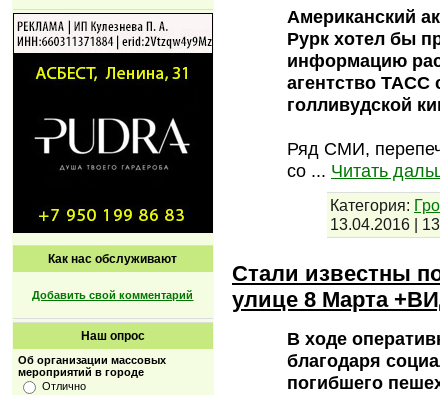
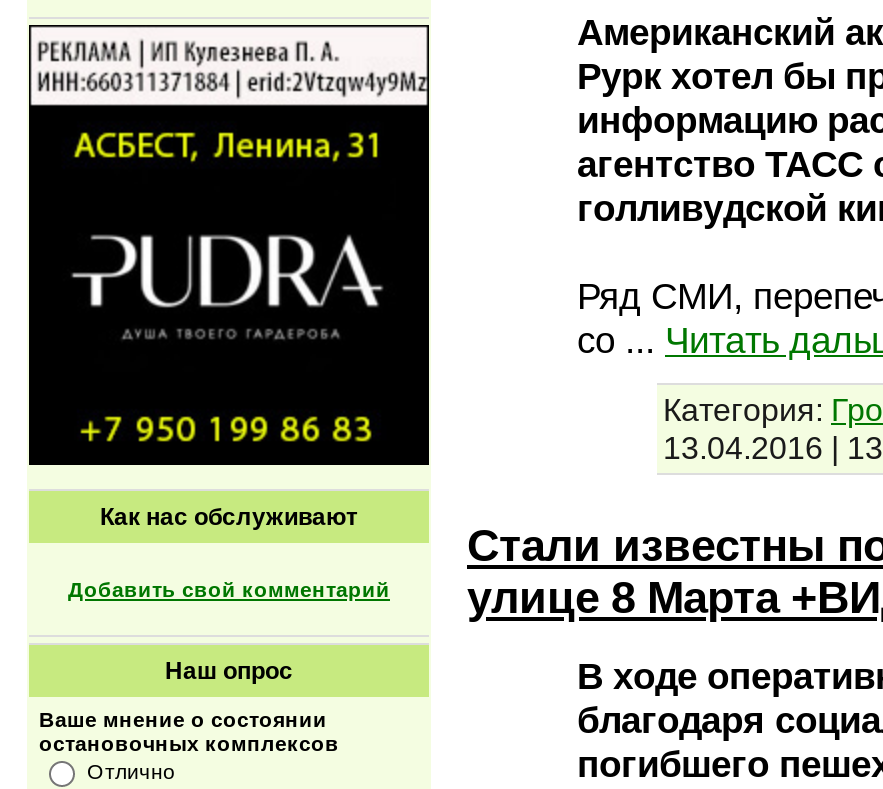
[18,354,166,378] Об организации массовых | мероприятий в городе -> [39,707,339,755] Ваше мнение о состоянии | остановочных комплексов

